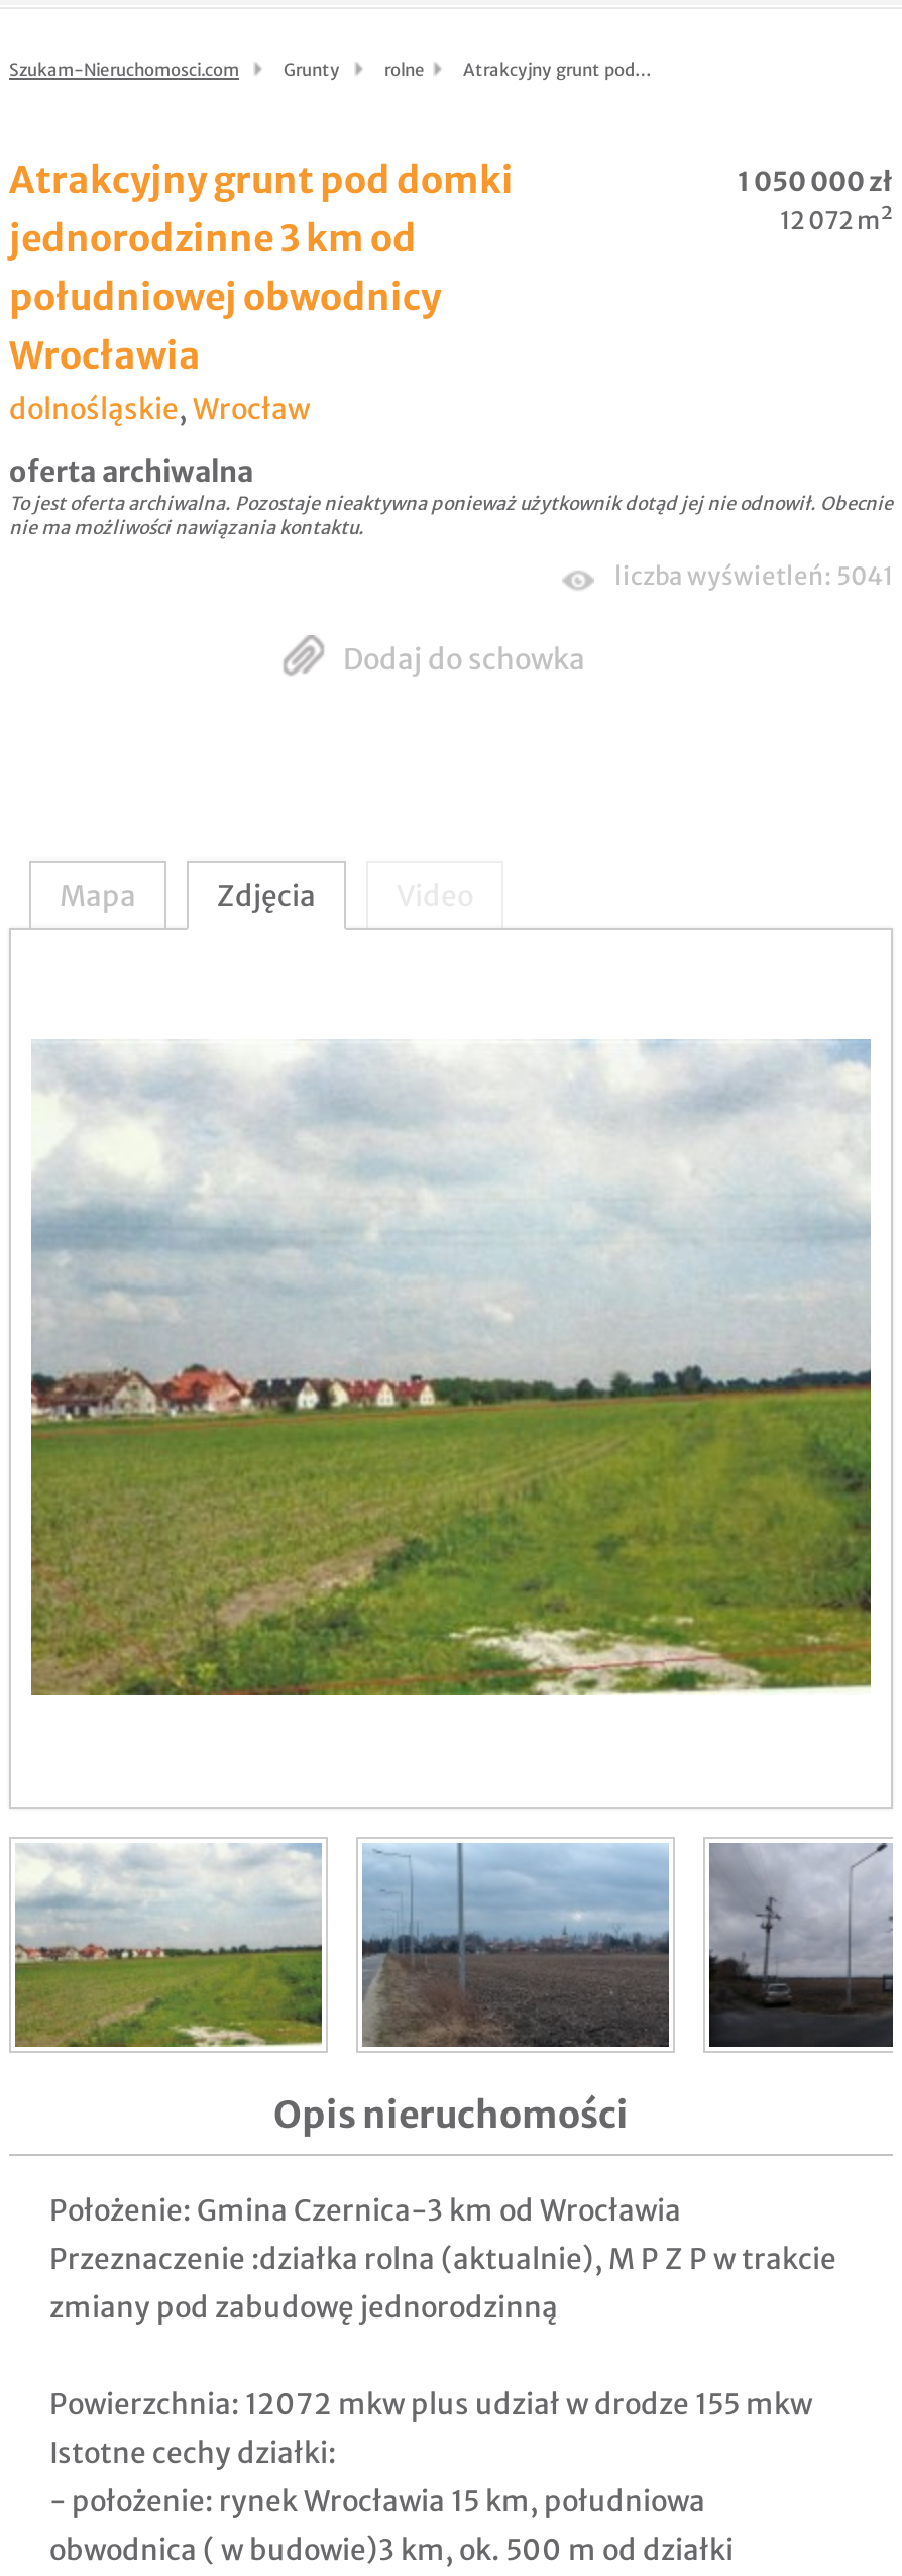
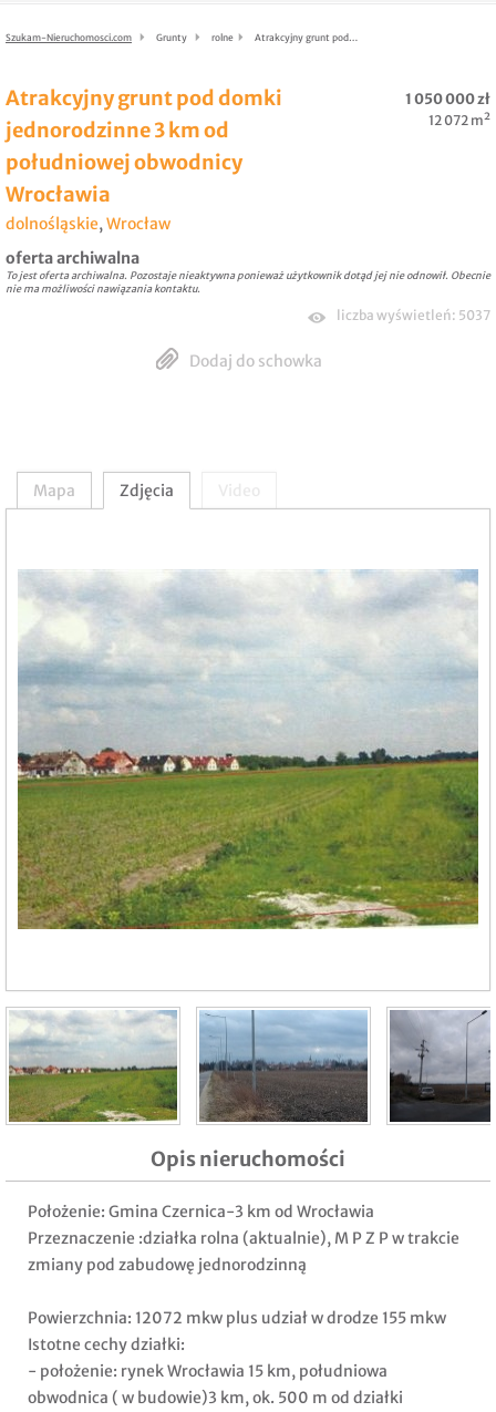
[614,560,893,591] liczba wyświetleń: 5041 -> [337,307,490,323] liczba wyświetleń: 5037

